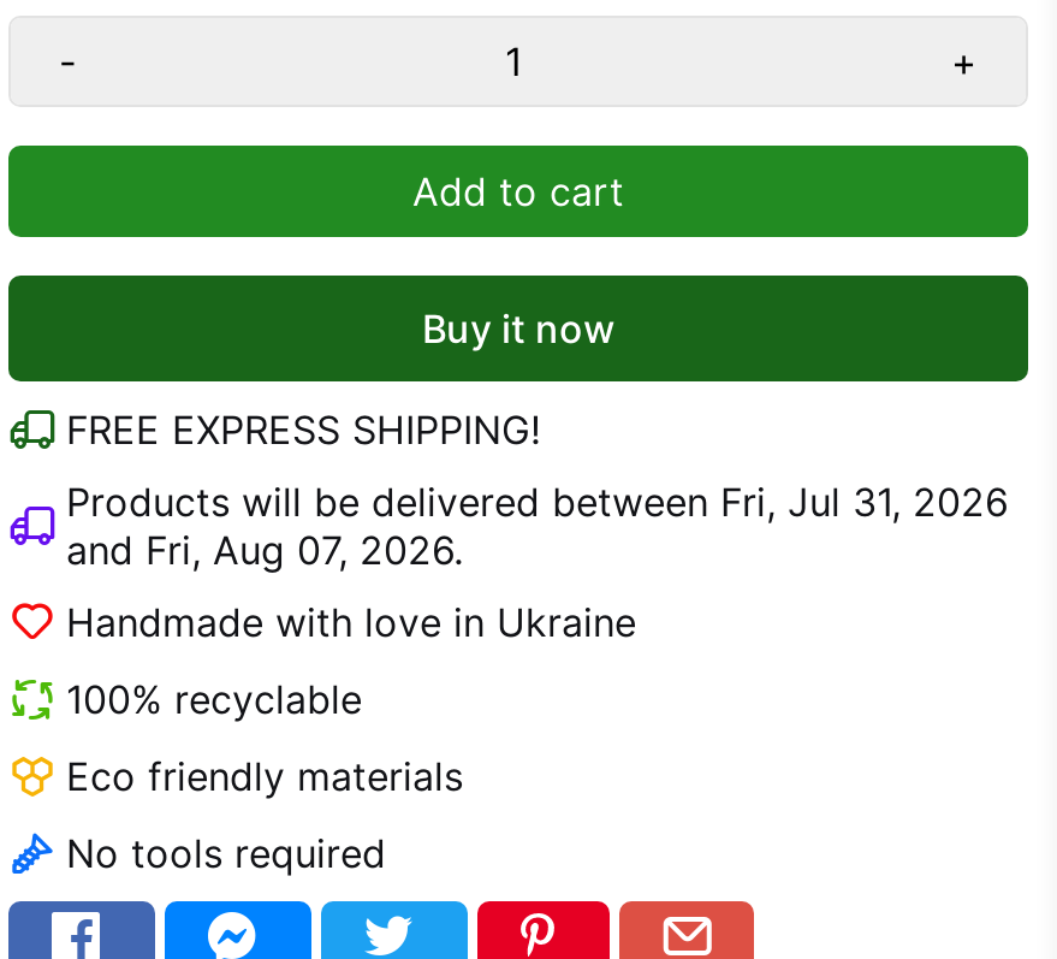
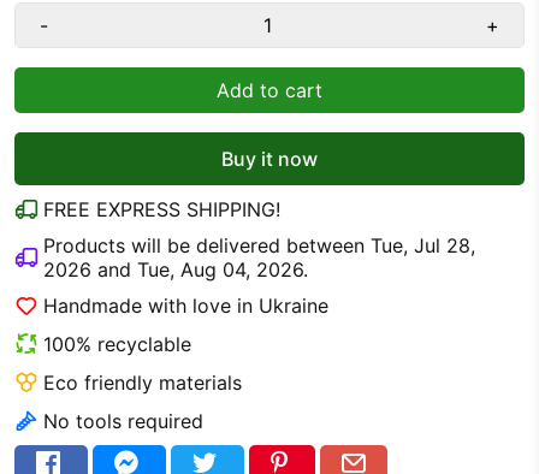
[66,478,1009,574] Products will be delivered between Fri, Jul 31, 2026 | and Fri, Aug 07, 2026. -> [43,233,475,282] Products will be delivered between Tue, Jul 28, | 2026 and Tue, Aug 04, 2026.

